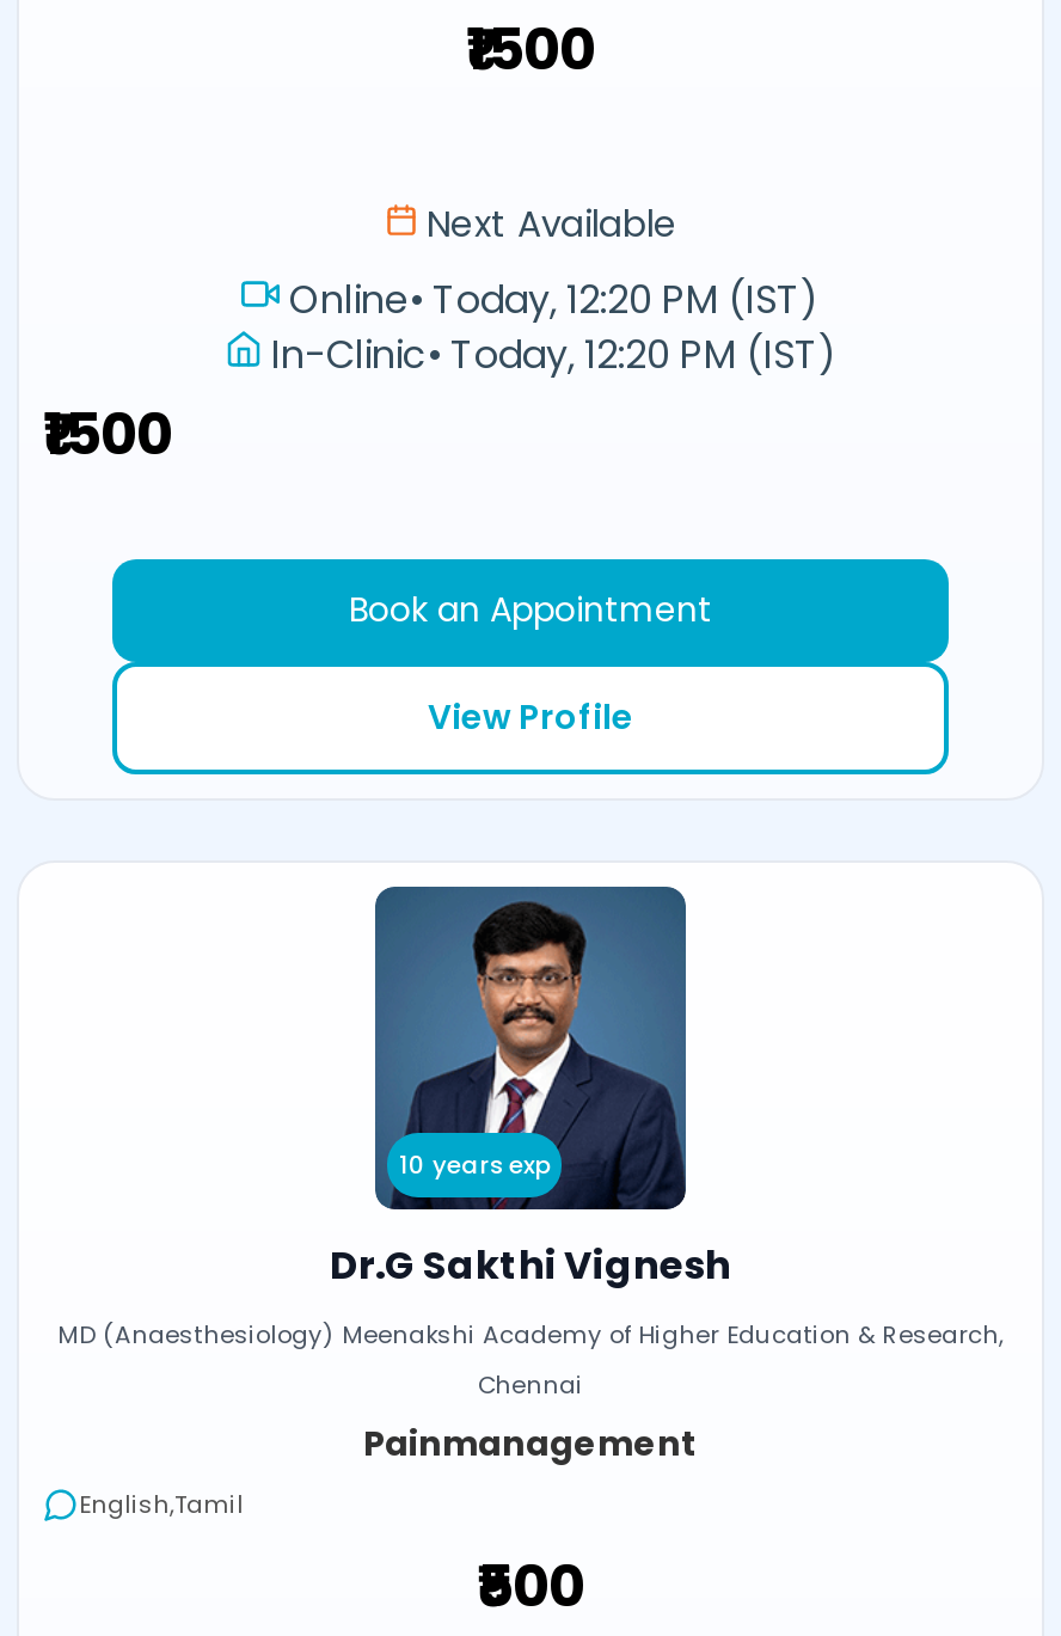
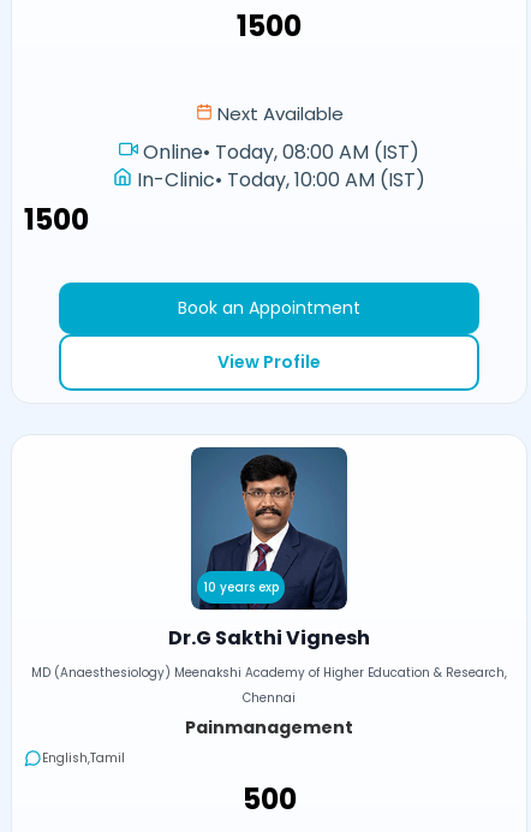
[289,272,820,327] Online• Today, 12:20 PM (IST) -> [143,138,419,166] Online• Today, 08:00 AM (IST)
[271,327,838,382] In-Clinic• Today, 12:20 PM (IST) -> [137,166,425,193] In-Clinic• Today, 10:00 AM (IST)

